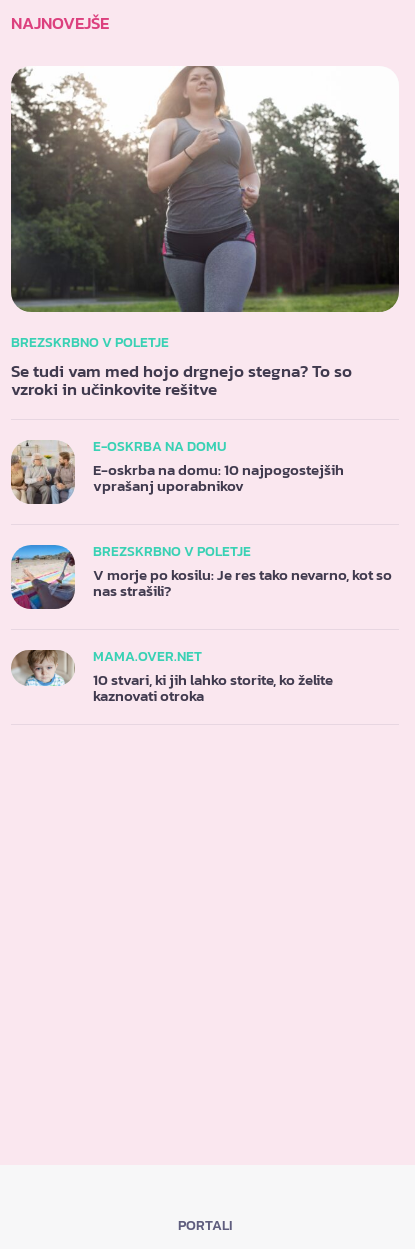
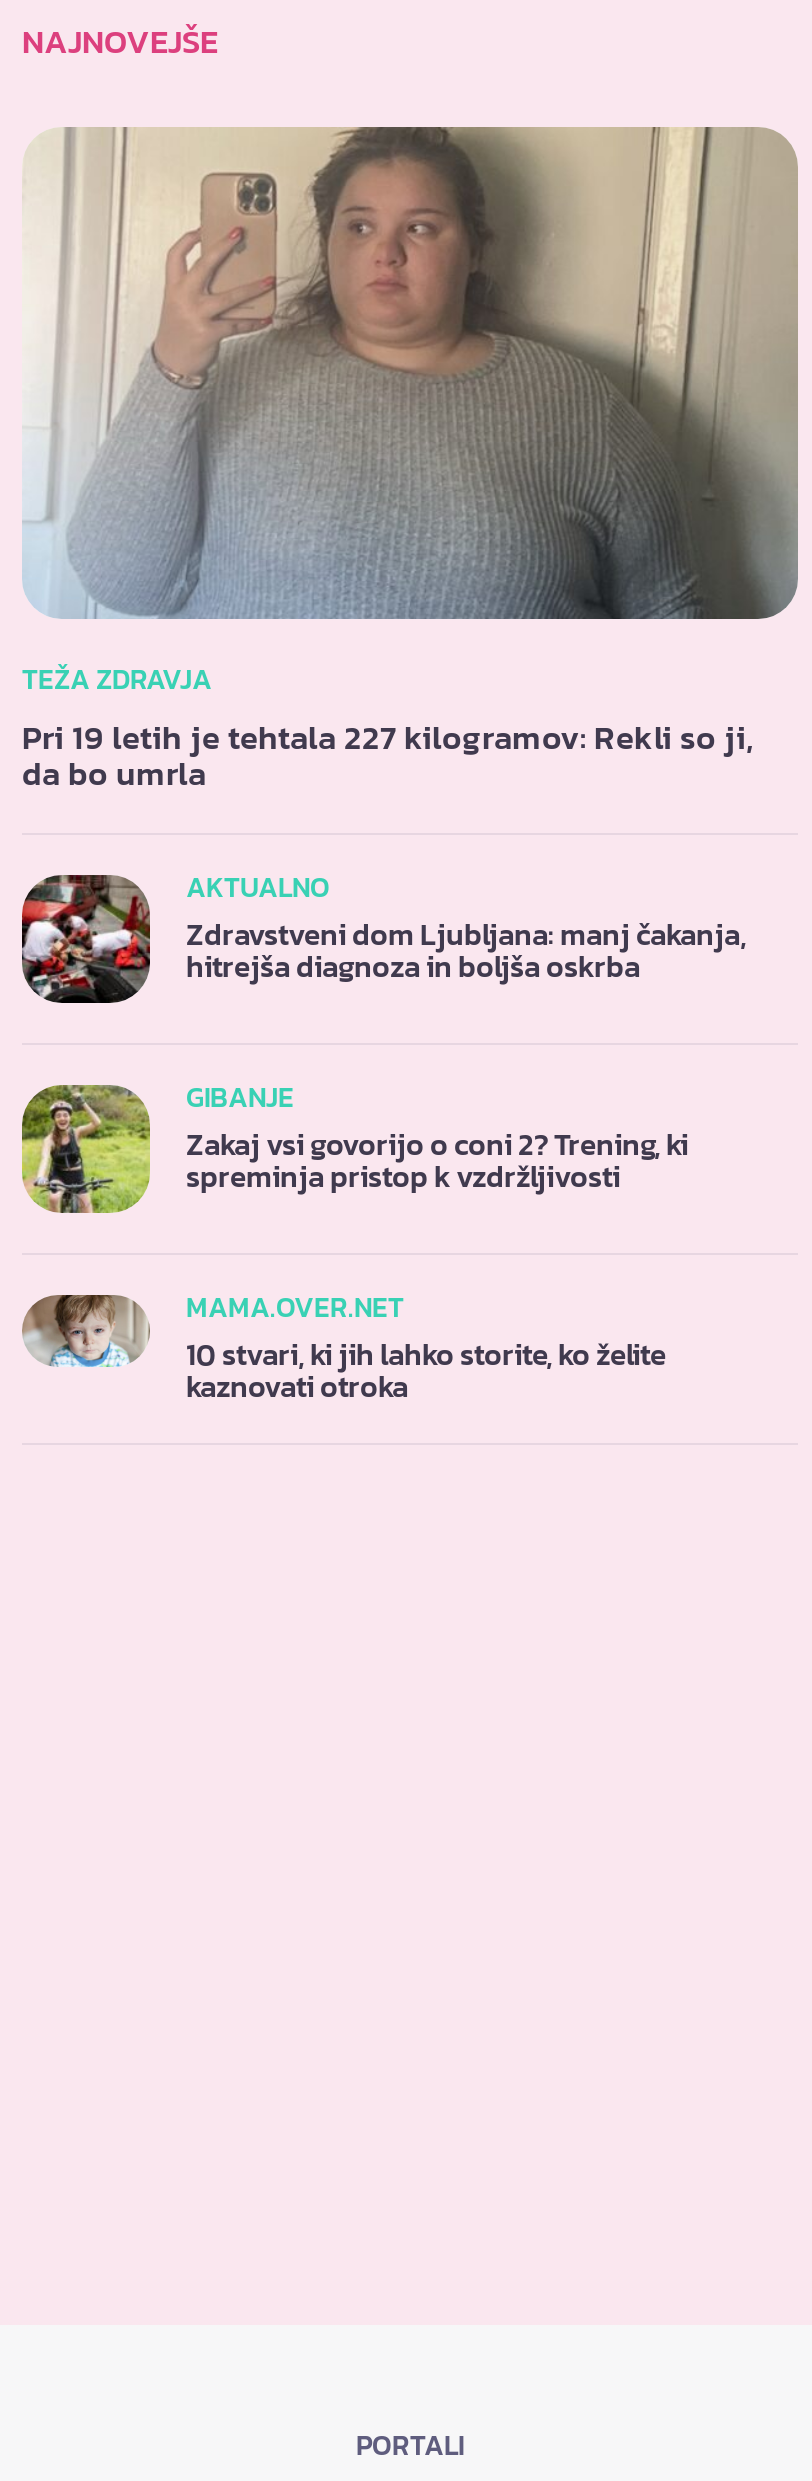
[10,66,399,402] [image] | BREZSKRBNO V POLETJE | Se tudi vam med hojo drgnejo stegna? To so | vzroki in učinkovite rešitve -> [22,125,800,799] [image] | TEŽA ZDRAVJA | Pri 19 letih je tehtala 227 kilogramov: Rekli so ji, | da bo umrla
[10,436,344,505] [image] | E-OSKRBA NA DOMU | E-oskrba na domu: 10 najpogostejših | vprašanj uporabnikov -> [20,867,746,1005] [image] | AKTUALNO | Zdravstveni dom Ljubljana: manj čakanja, | hitrejša diagnoza in boljša oskrba
[11,541,392,610] [image] | BREZSKRBNO V POLETJE | V morje po kosilu: Je res tako nevarno, kot so | nas strašili? -> [20,1077,688,1215] [image] | GIBANJE | Zakaj vsi govorijo o coni 2? Trening, ki | spreminja pristop k vzdržljivosti

